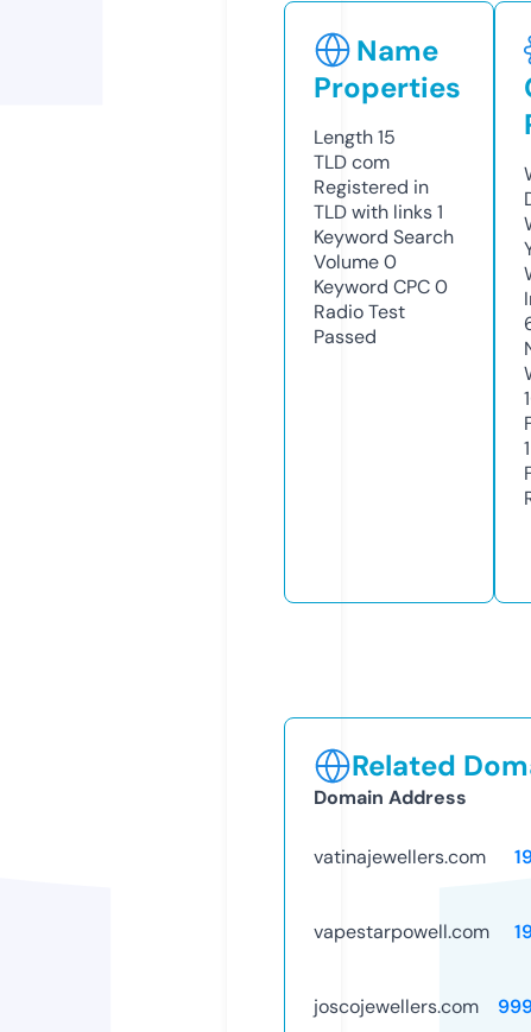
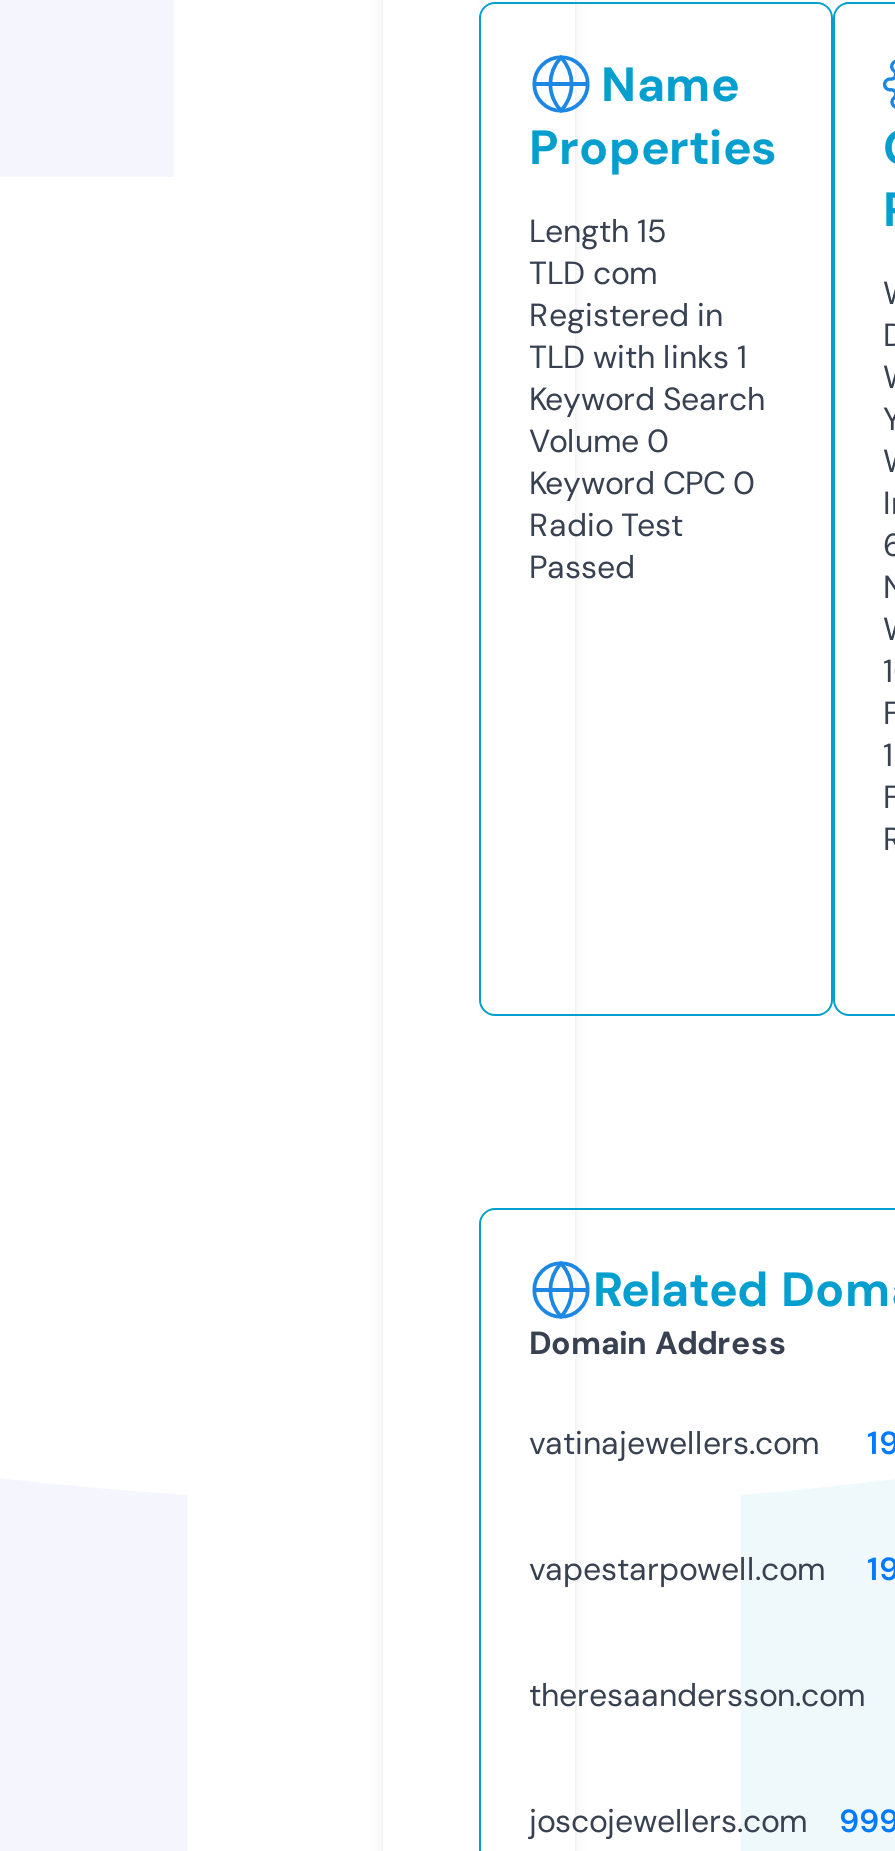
none -> [529,1674,865,1716] theresaandersson.com

